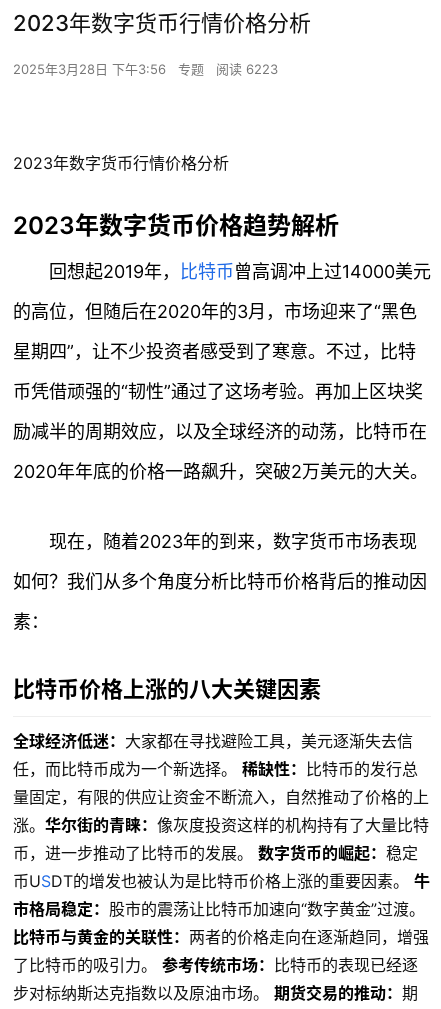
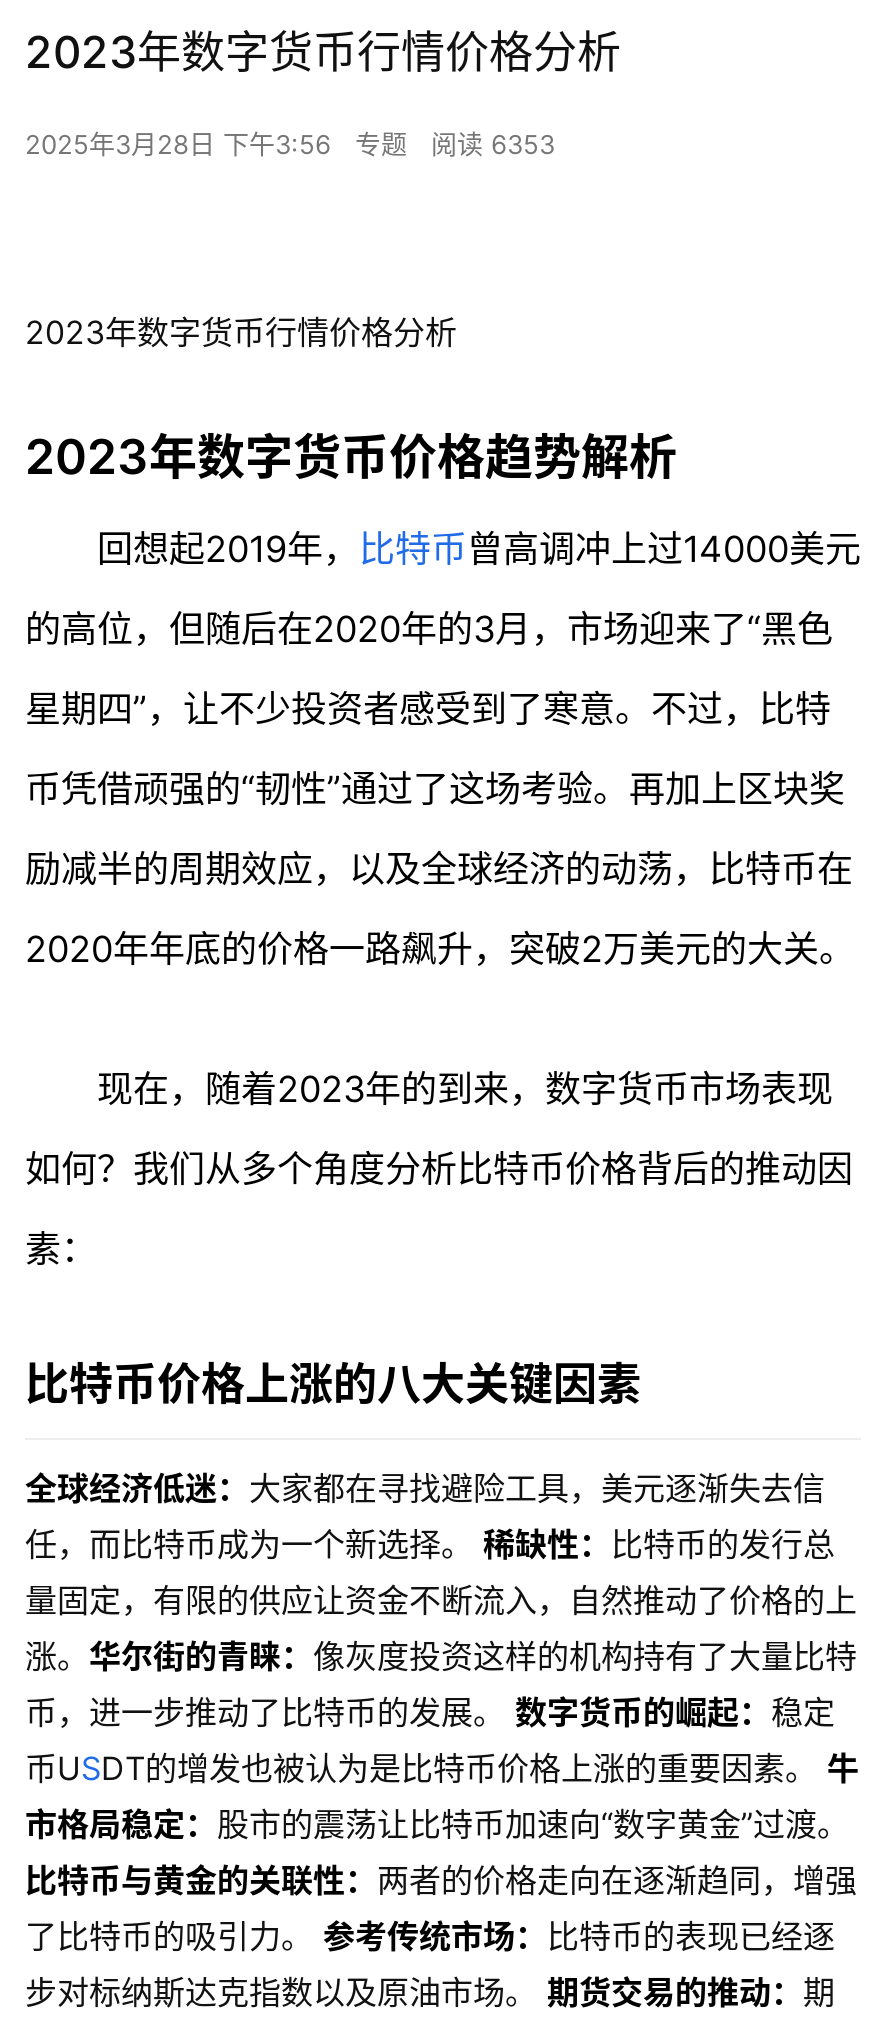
[13,61,278,77] 2025年3月28日 下午3:56 专题 阅读 6223 -> [25,128,555,160] 2025年3月28日 下午3:56 专题 阅读 6353

